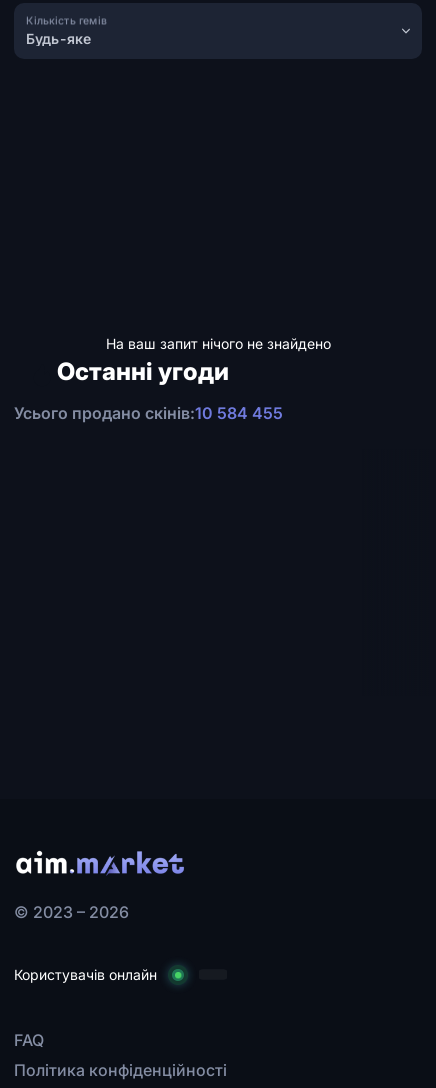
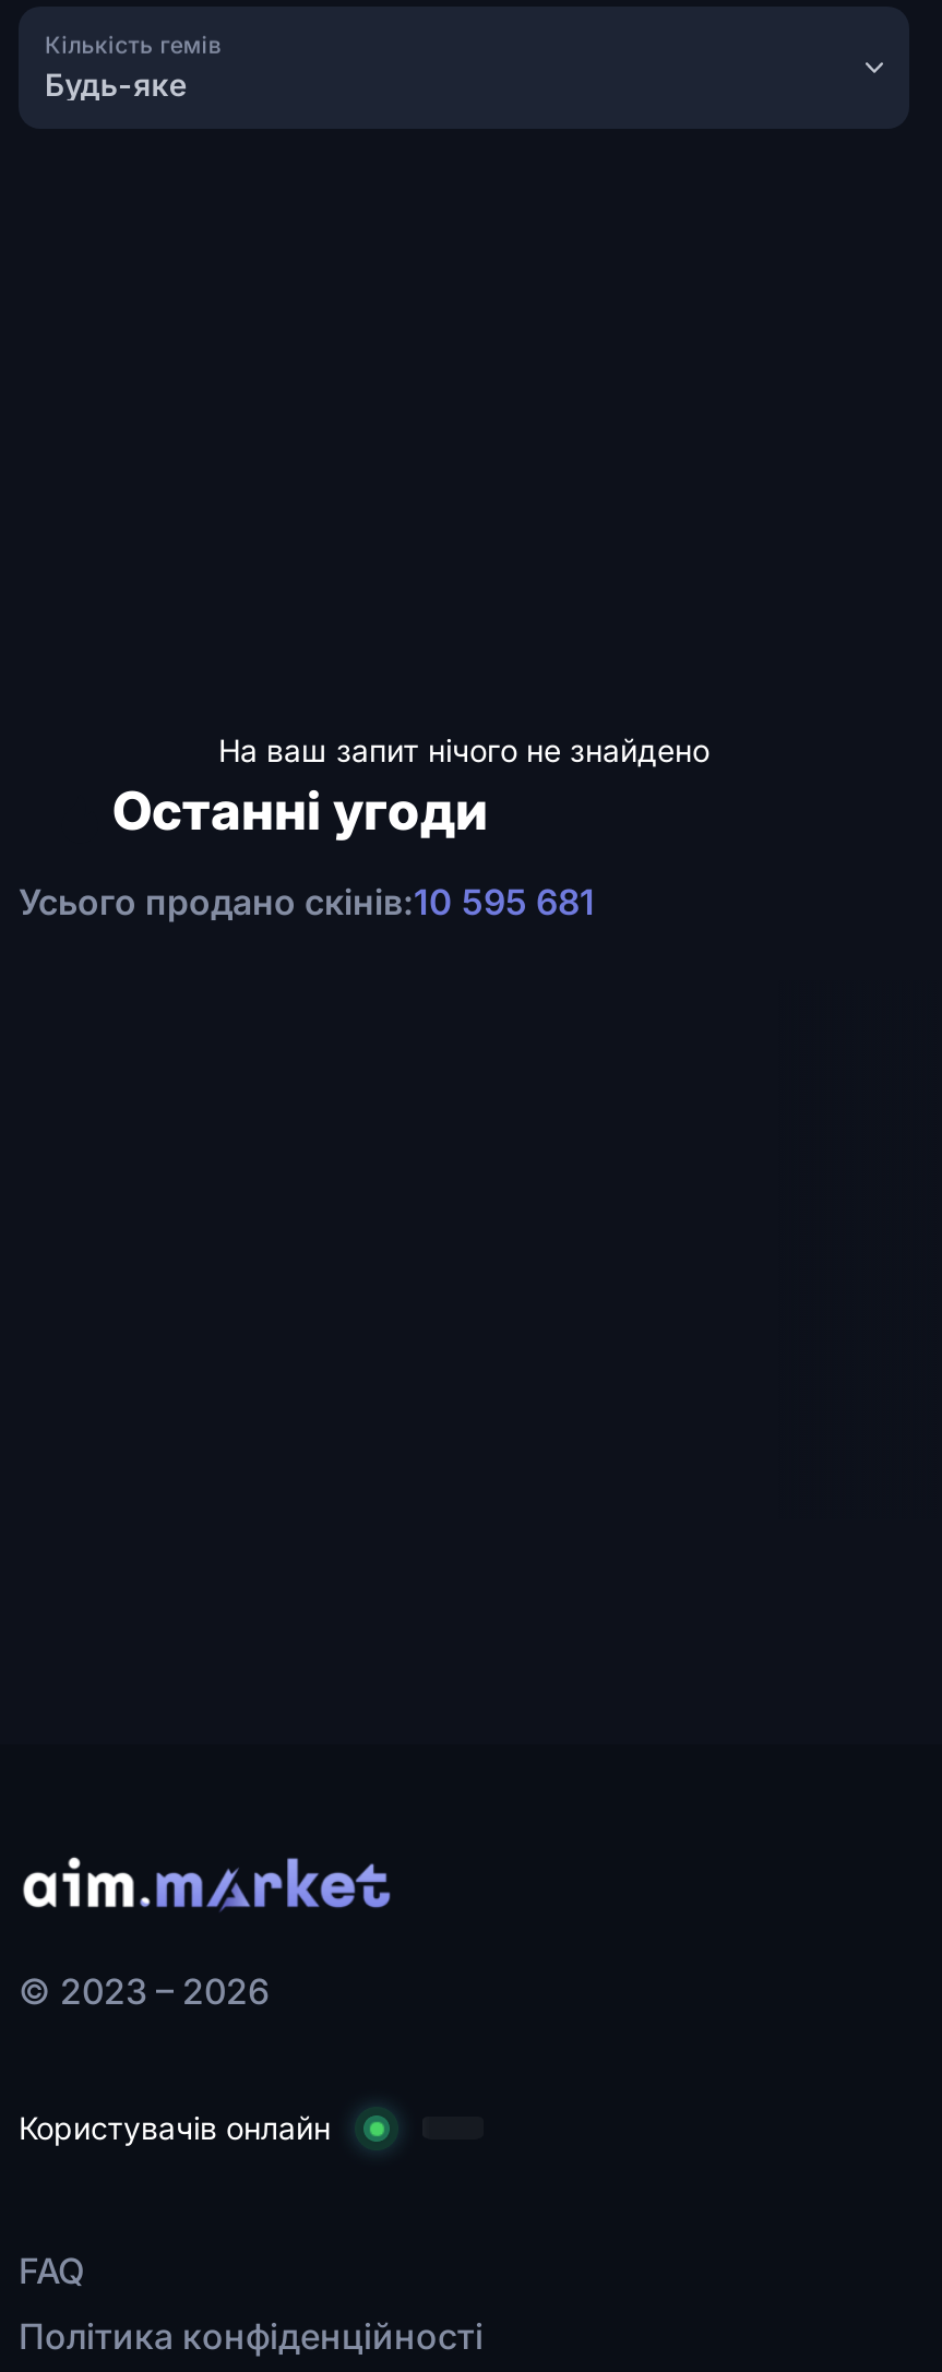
[14,403,283,423] Усього продано скінів:10 584 455 -> [19,880,595,924] Усього продано скінів:10 595 681

